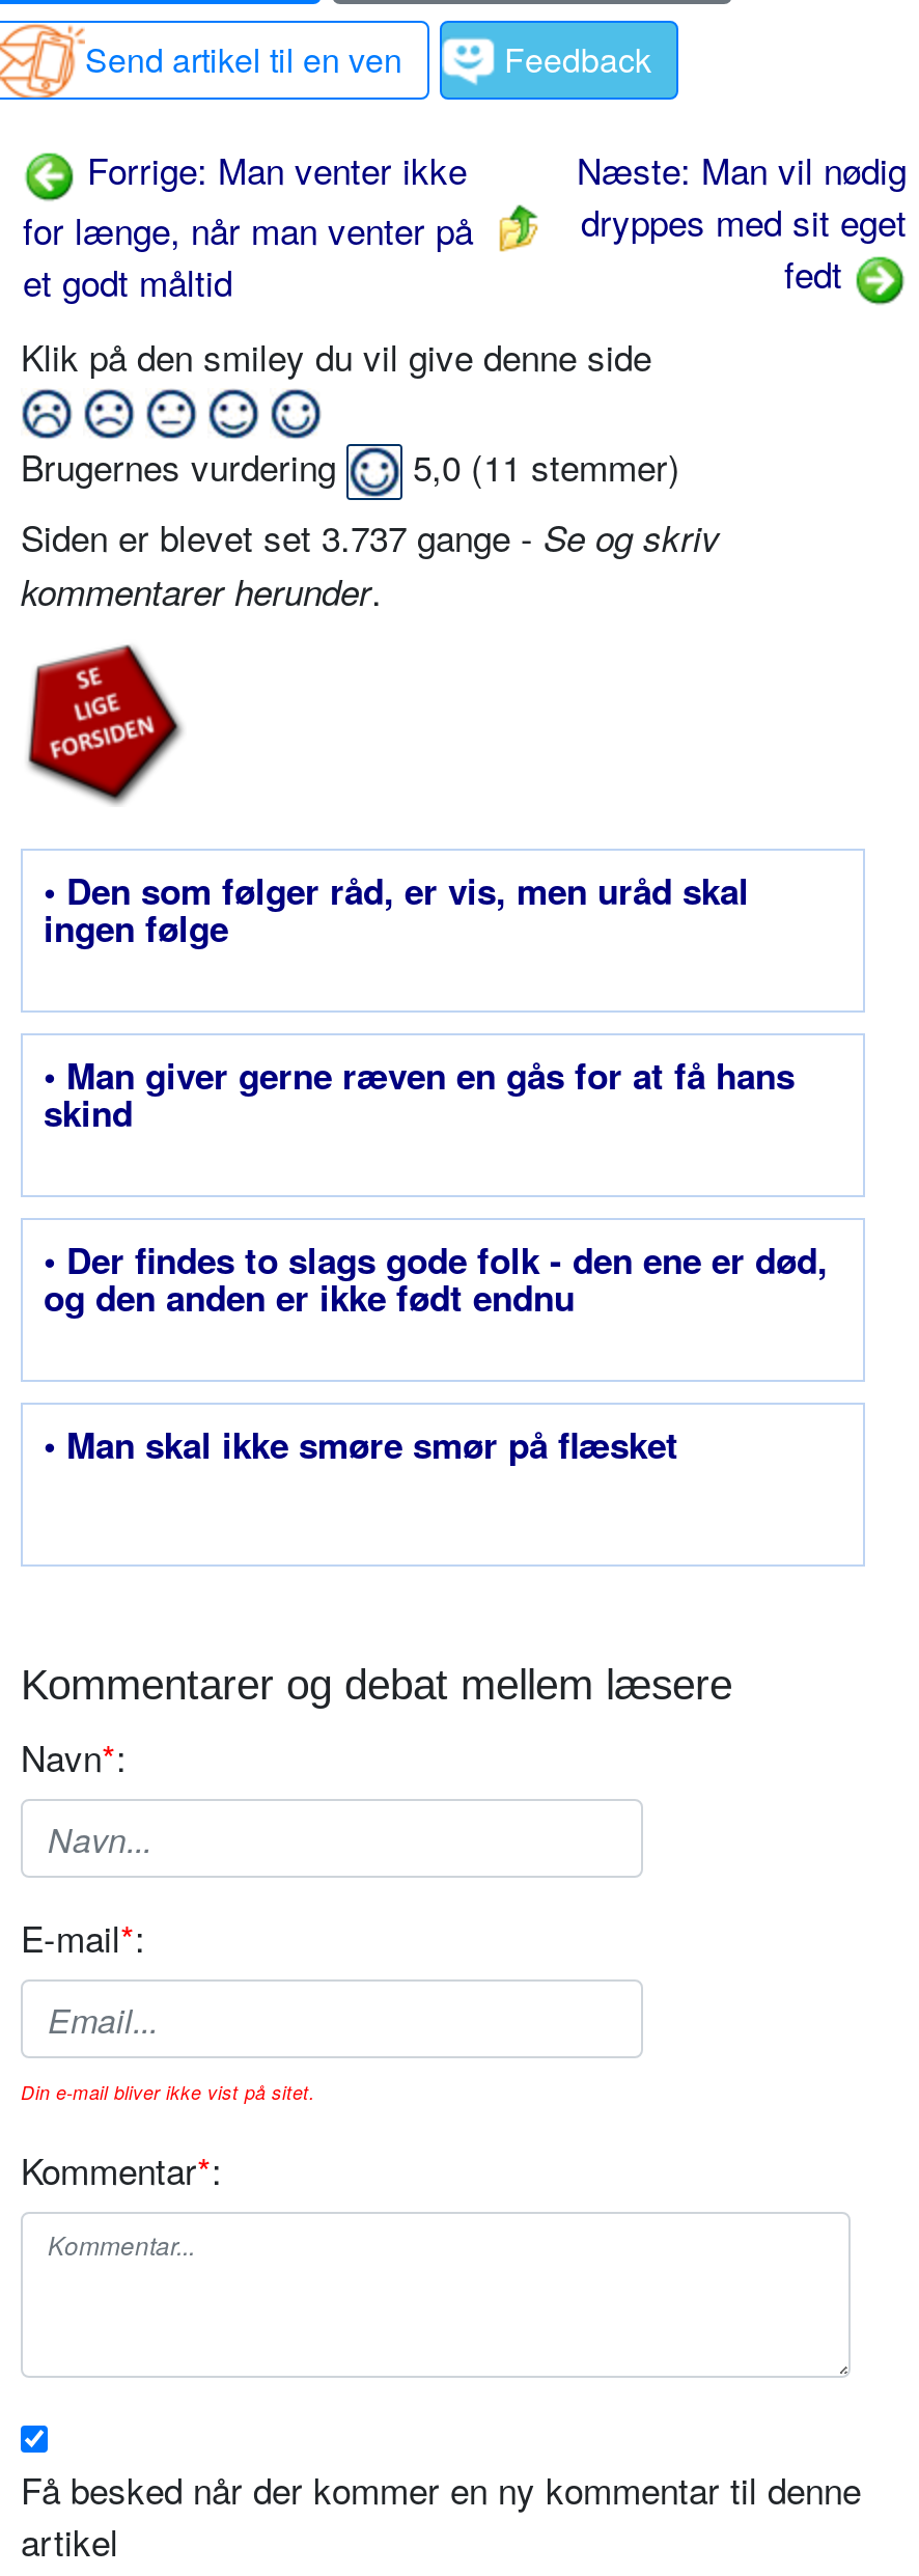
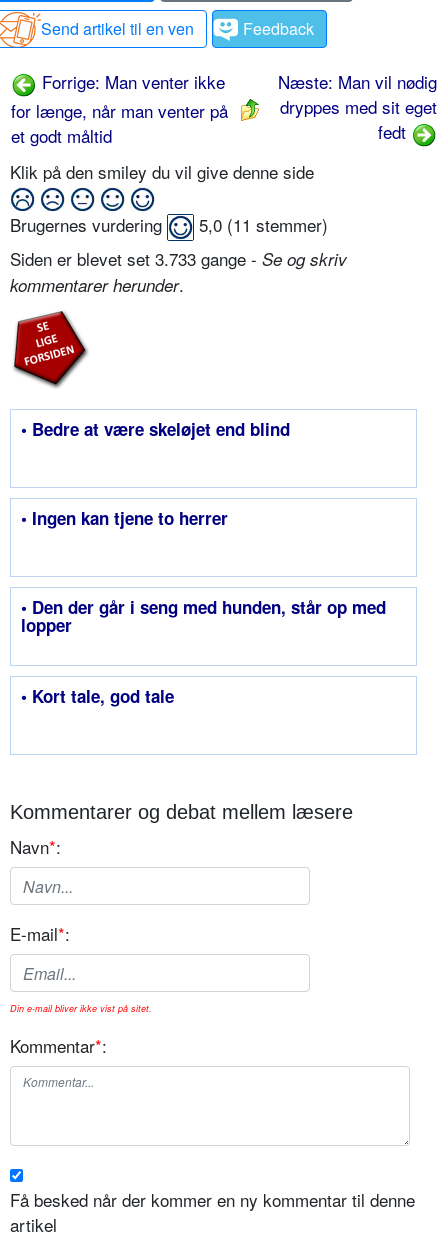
[21,511,720,563] Siden er blevet set 3.737 gange - Se og skriv -> [10,246,347,271] Siden er blevet set 3.733 gange - Se og skriv
[44,865,749,953] • Den som følger råd, er vis, men uråd skal | ingen følge -> [21,417,290,441] • Bedre at være skeløjet end blind
[44,1050,795,1137] • Man giver gerne ræven en gås for at få hans | skind -> [21,506,228,530] • Ingen kan tjene to herrer
[44,1235,828,1322] • Der findes to slags gode folk - den ene er død, | og den anden er ikke født endnu -> [21,595,386,637] • Den der går i seng med hunden, står op med | lopper
[44,1419,678,1469] • Man skal ikke smøre smør på flæsket -> [21,684,174,708] • Kort tale, god tale

